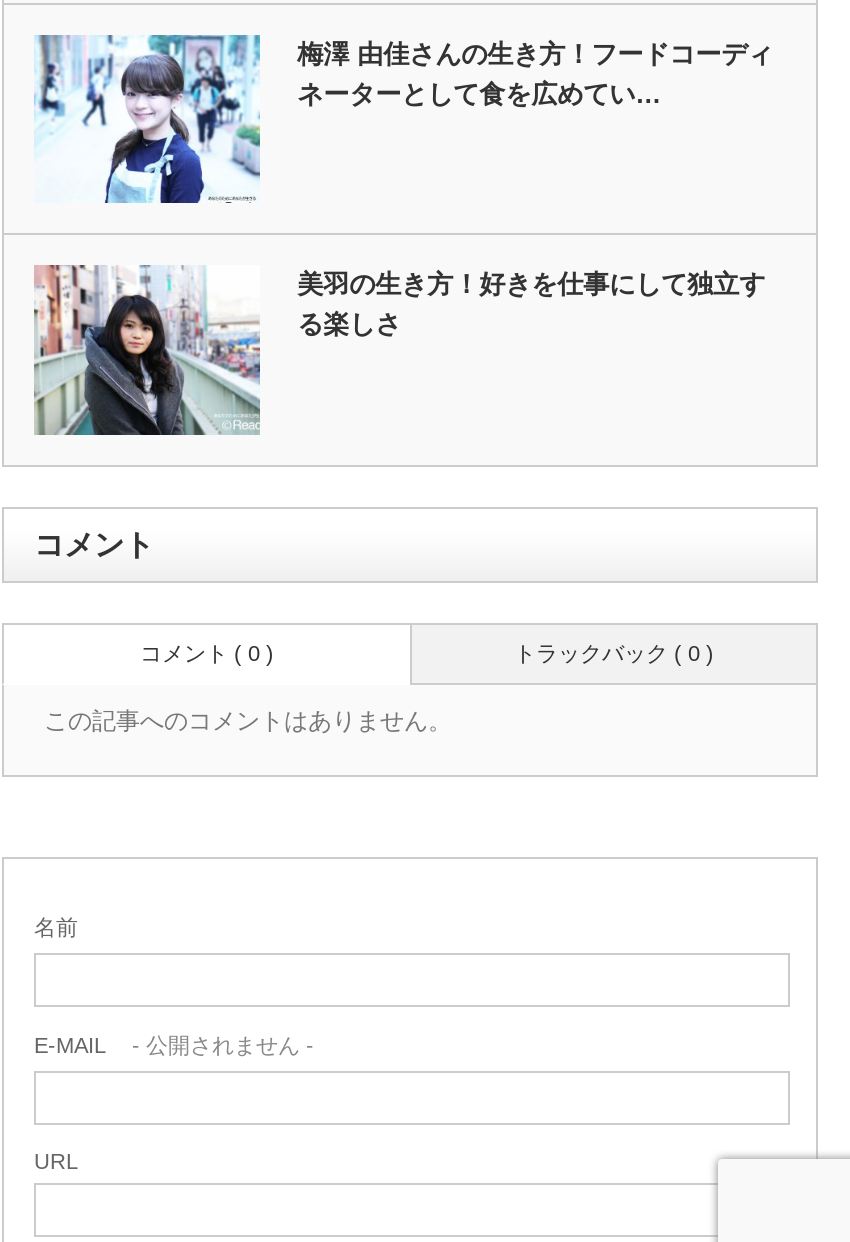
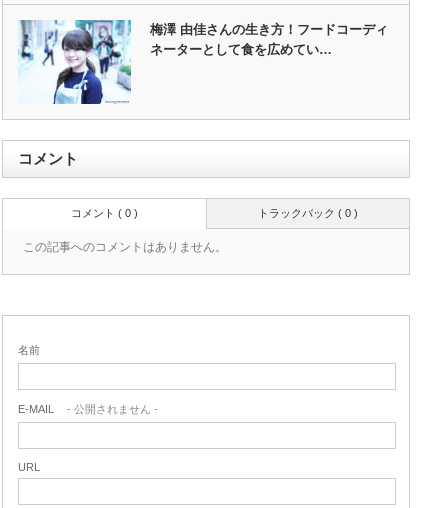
[32,263,765,437] [image] | 美羽の生き方！好きを仕事にして独立す | る楽しさ -> none

